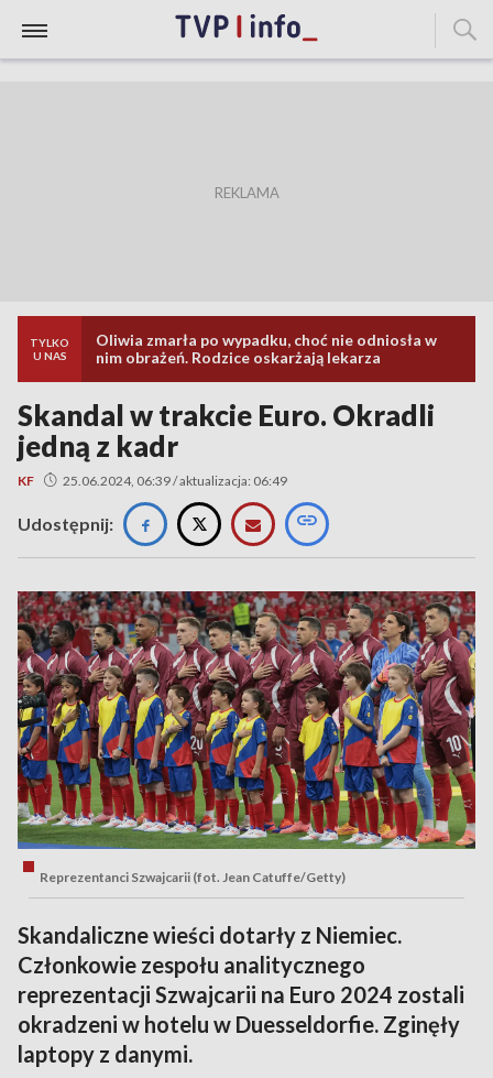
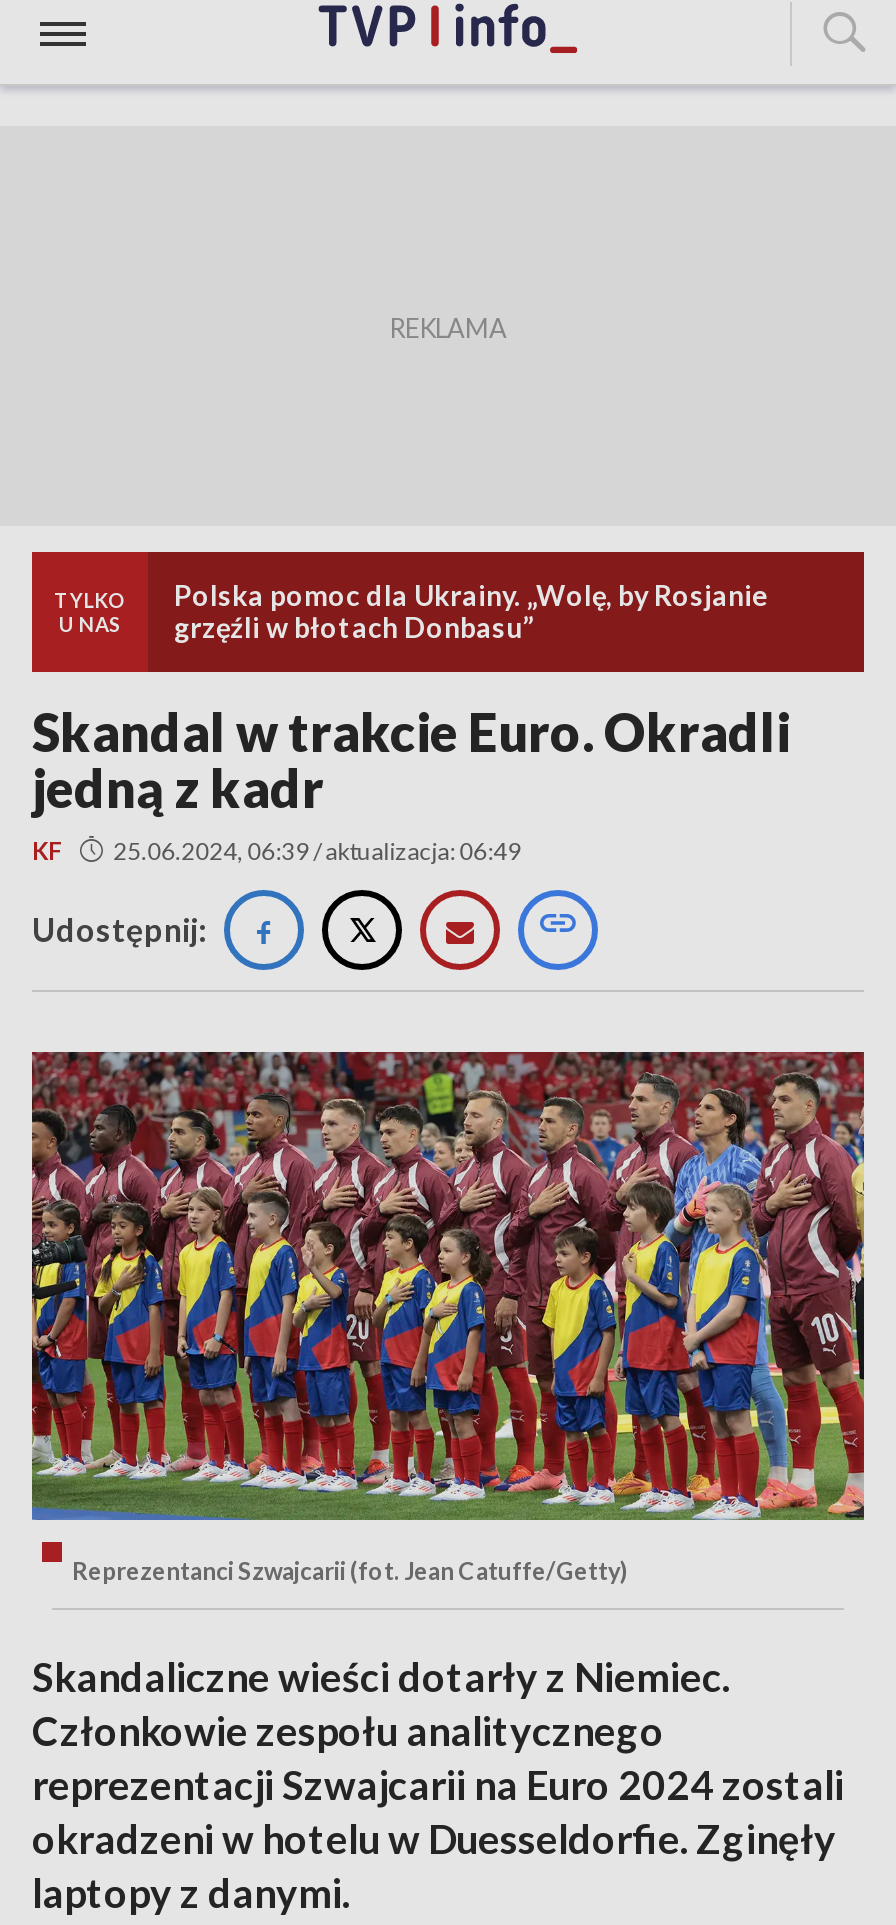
[96,330,437,367] Oliwia zmarła po wypadku, choć nie odniosła w | nim obrażeń. Rodzice oskarżają lekarza -> [174,578,768,644] Polska pomoc dla Ukrainy. „Wolę, by Rosjanie | grzęźli w błotach Donbasu”

